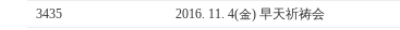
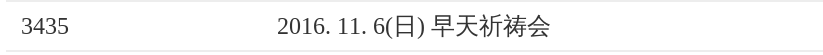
[175,6,324,21] 2016. 11. 4(金) 早天祈祷会 -> [277,12,551,40] 2016. 11. 6(日) 早天祈祷会

